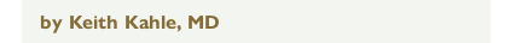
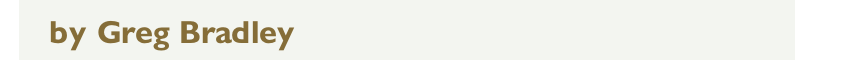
[40,10,220,33] by Keith Kahle, MD -> [49,12,295,50] by Greg Bradley

